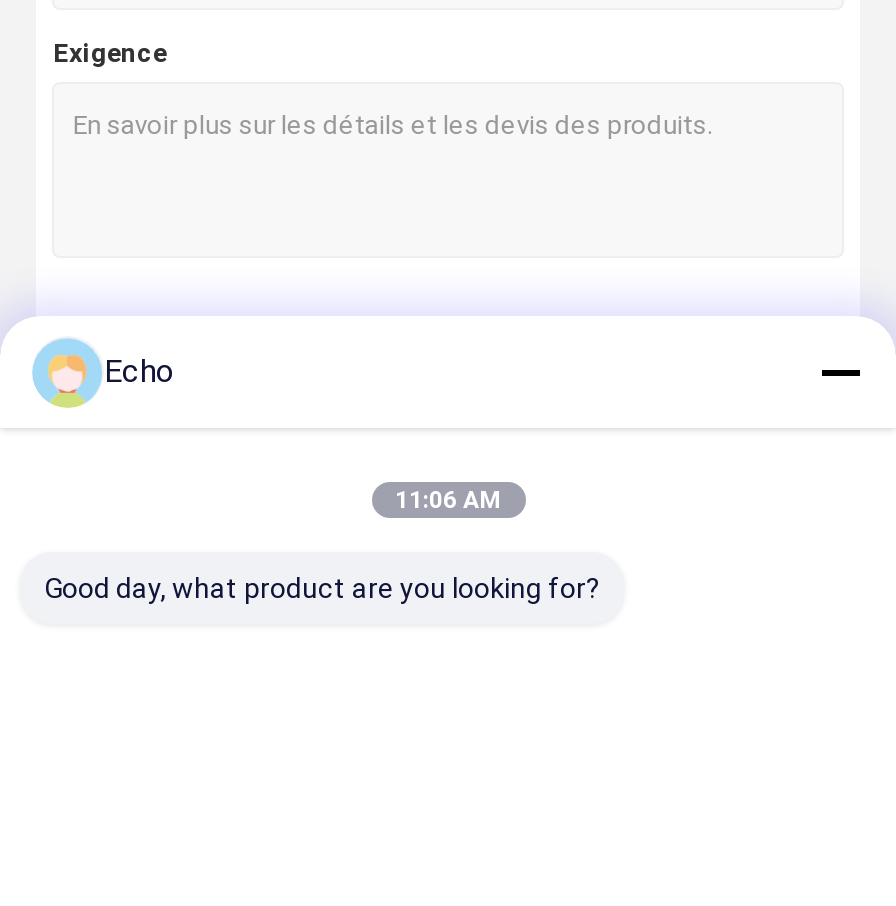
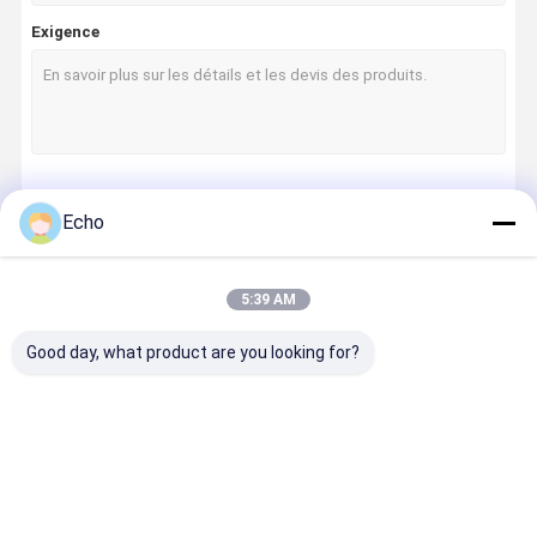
[395,486,501,514] 11:06 AM -> [241,291,296,308] 5:39 AM

